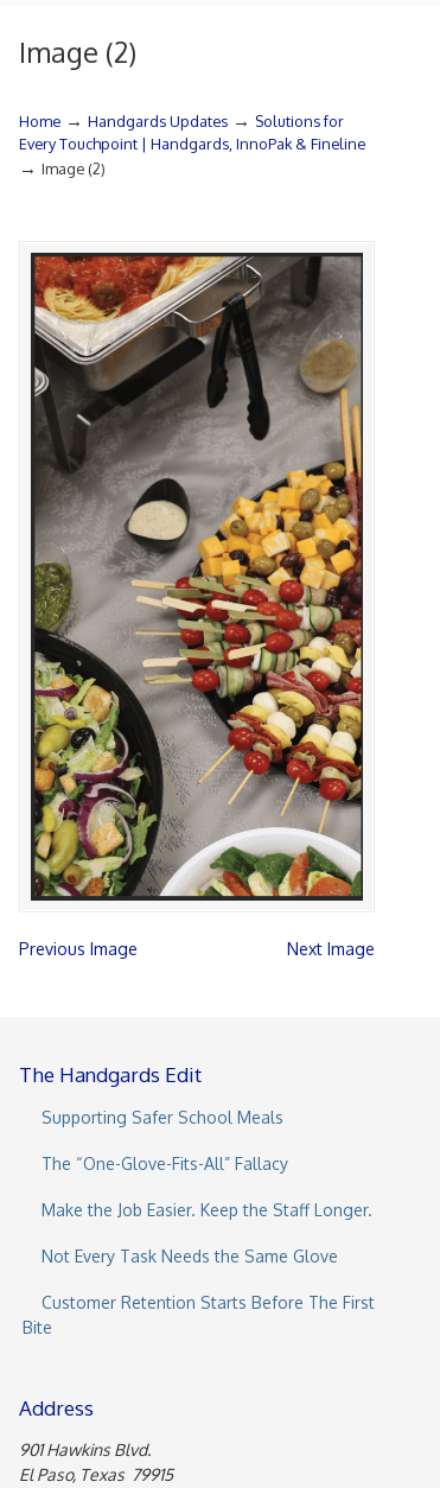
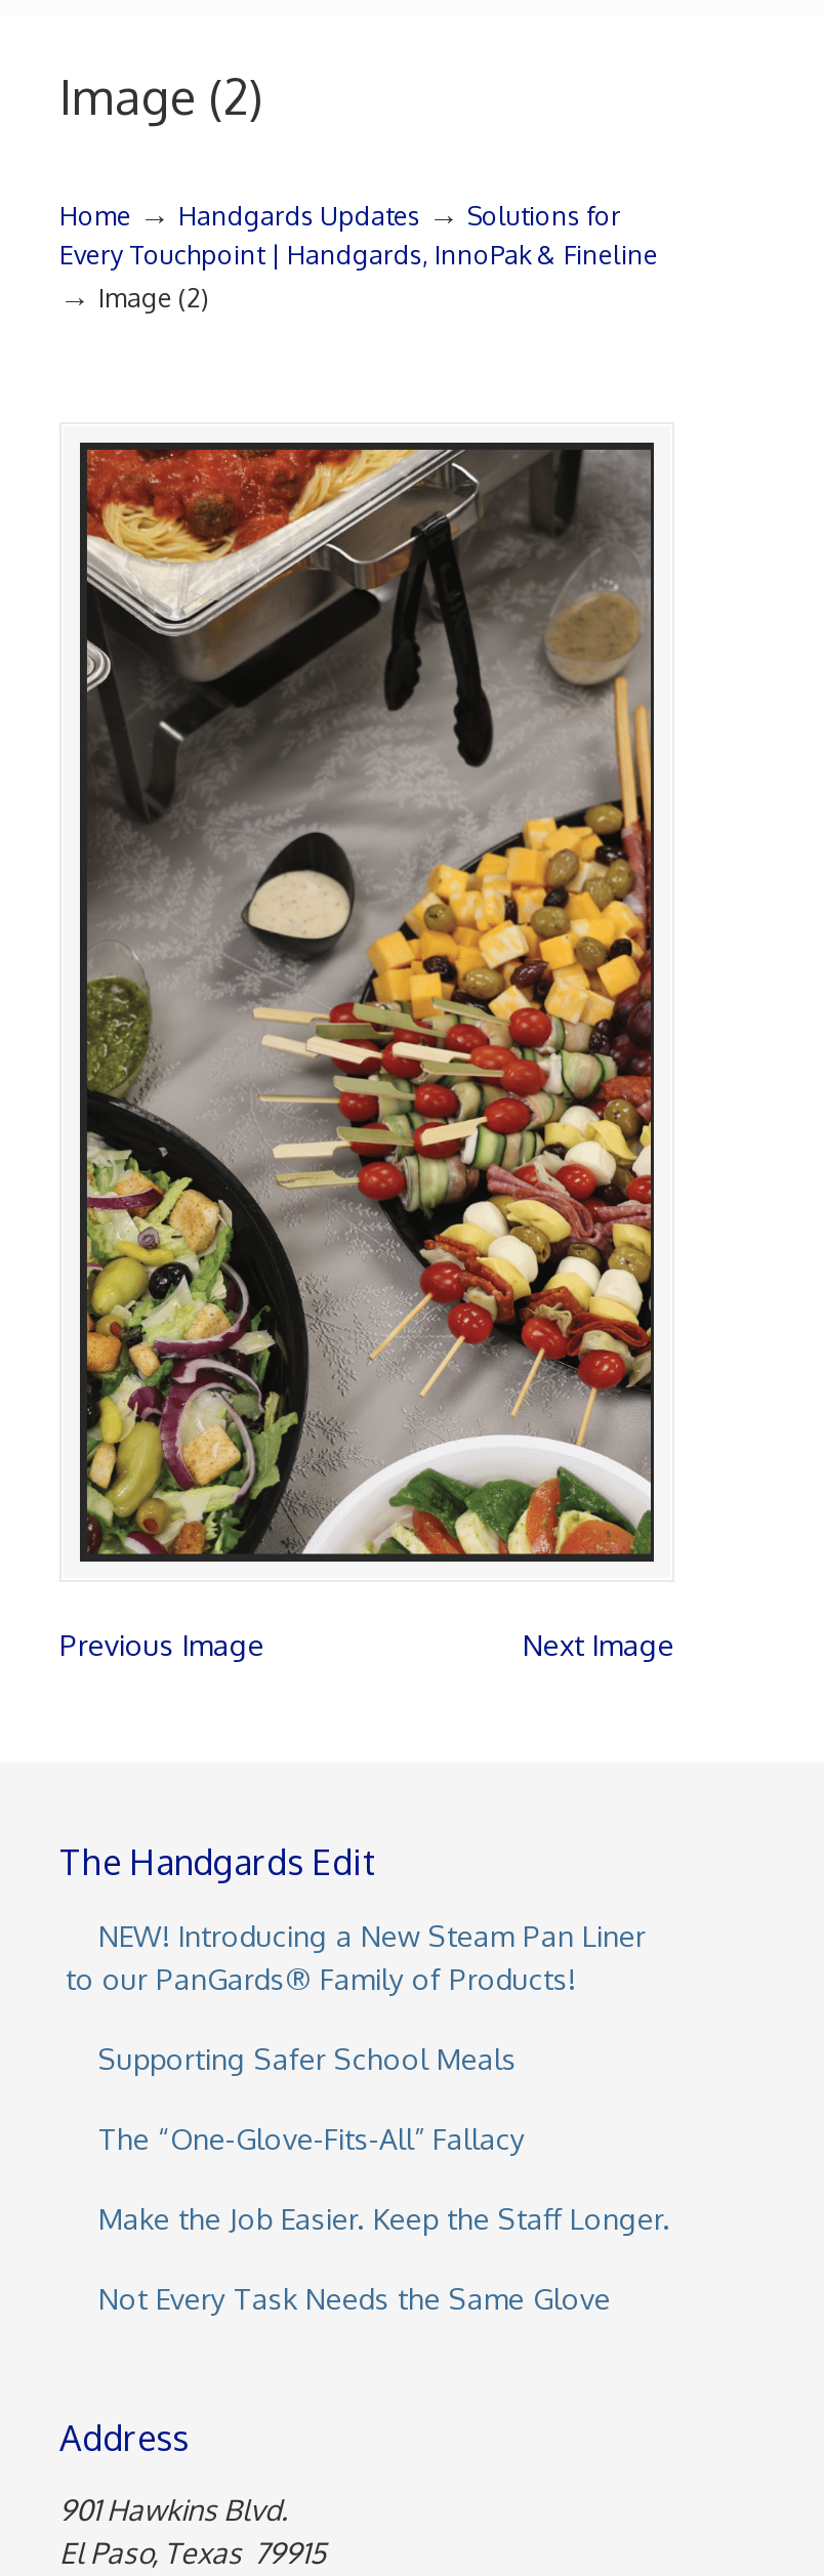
none -> [66,1918,646,1996] NEW! Introducing a New Steam Pan Liner | to our PanGards® Family of Products!
moved [42,1107,372,1266] -> [98,2041,670,2316]: Supporting Safer School Meals | The “One-Glove-Fits-All” Fallacy | Make the Job Easier. Keep the Staff Longer. | Not Every Task Needs the Same Glove
[23,1292,375,1337] Customer Retention Starts Before The First | Bite -> none

